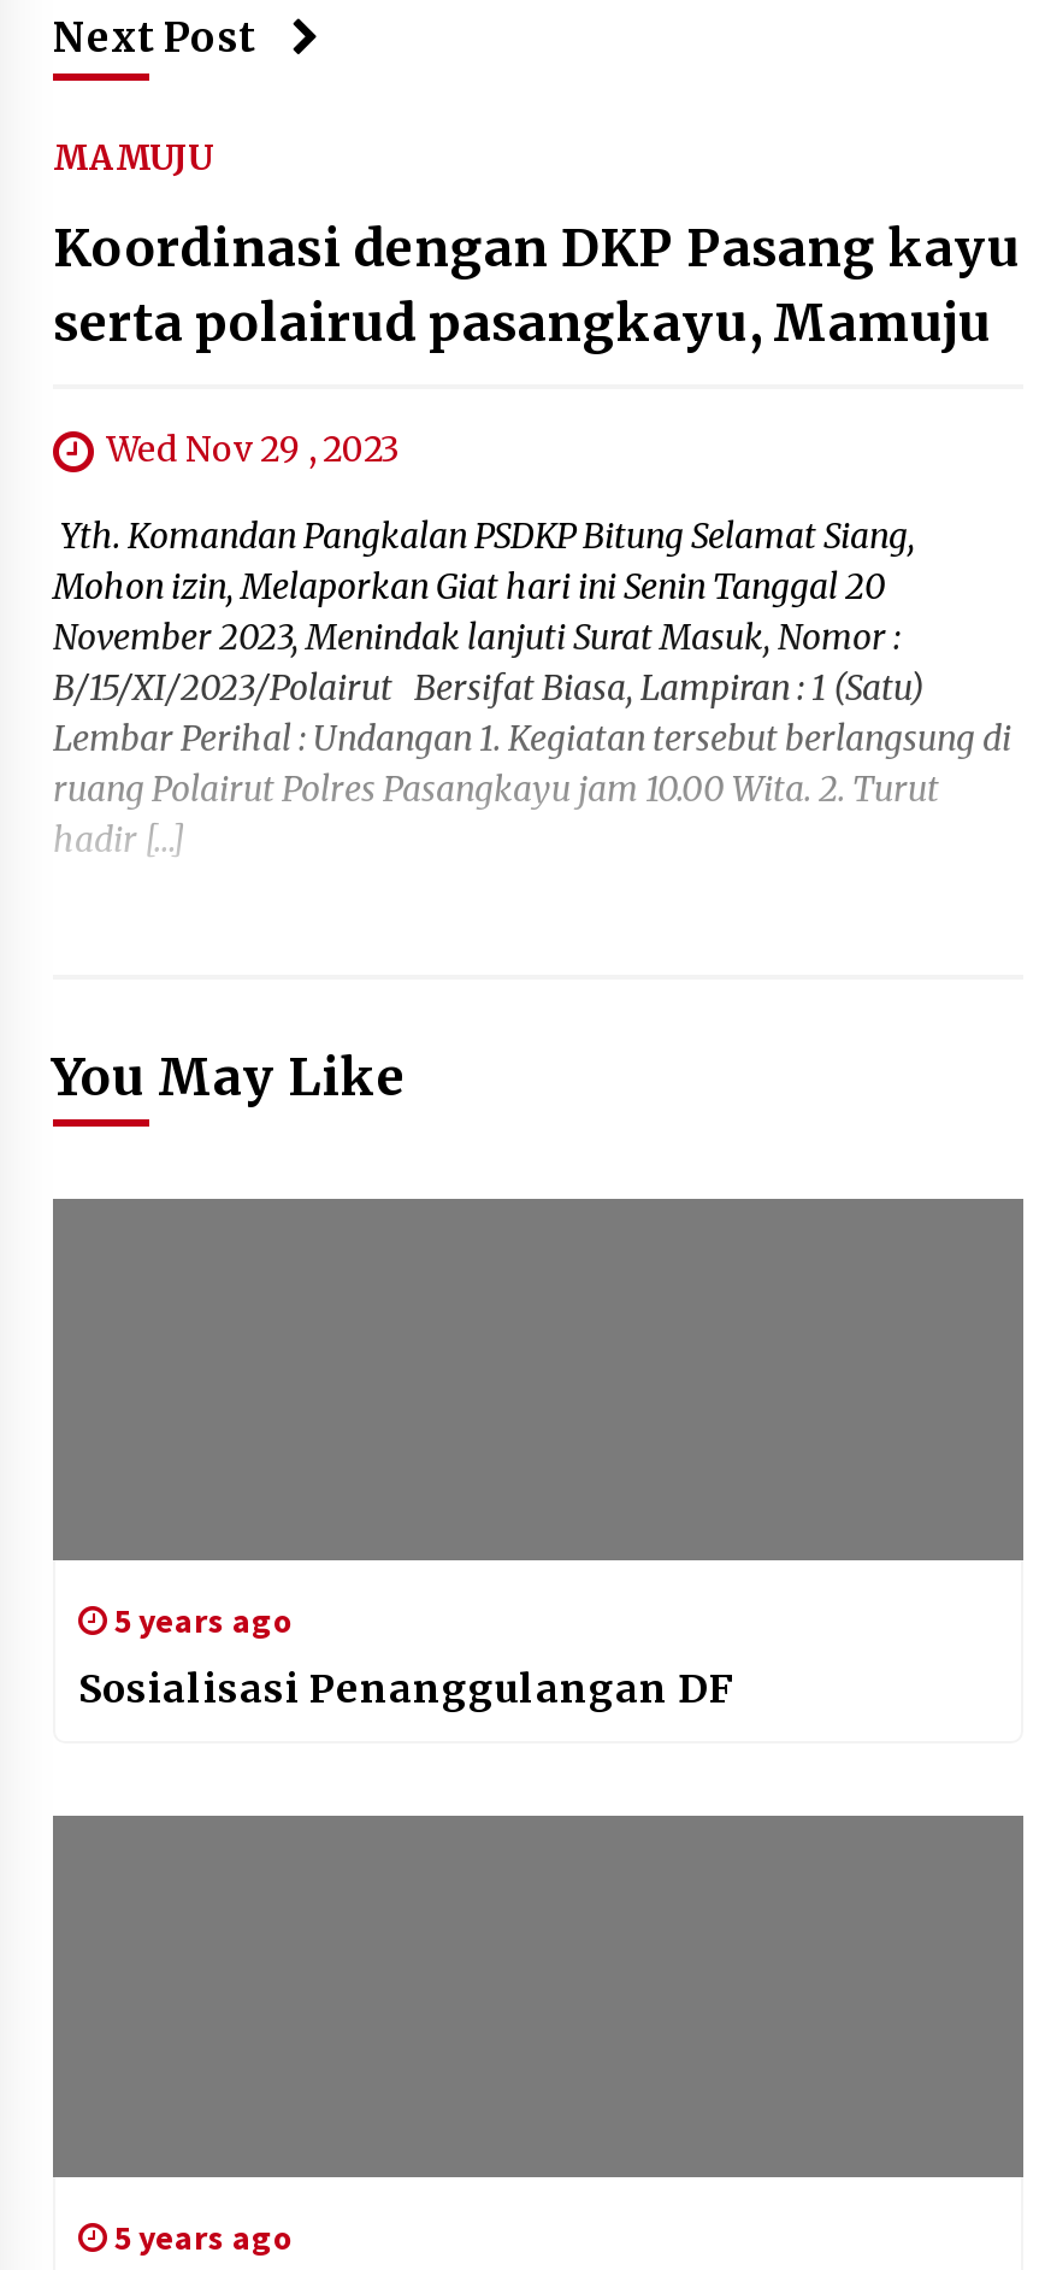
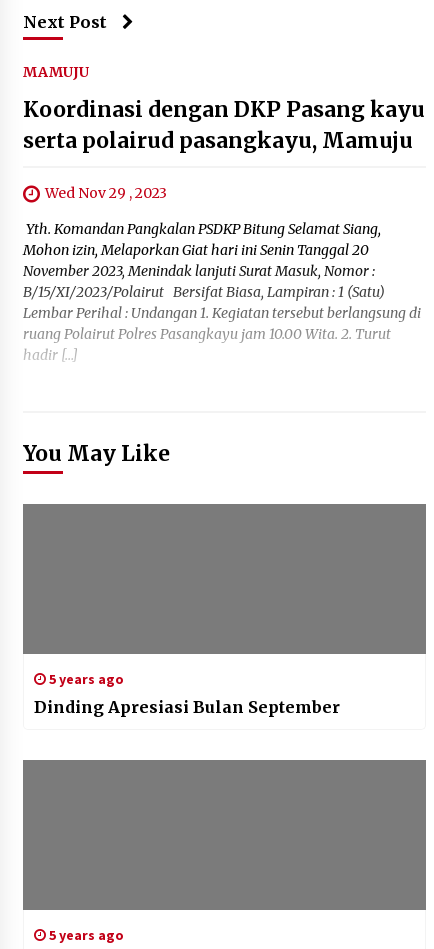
[78,1664,736,1712] Sosialisasi Penanggulangan DF -> [33,697,339,717] Dinding Apresiasi Bulan September

